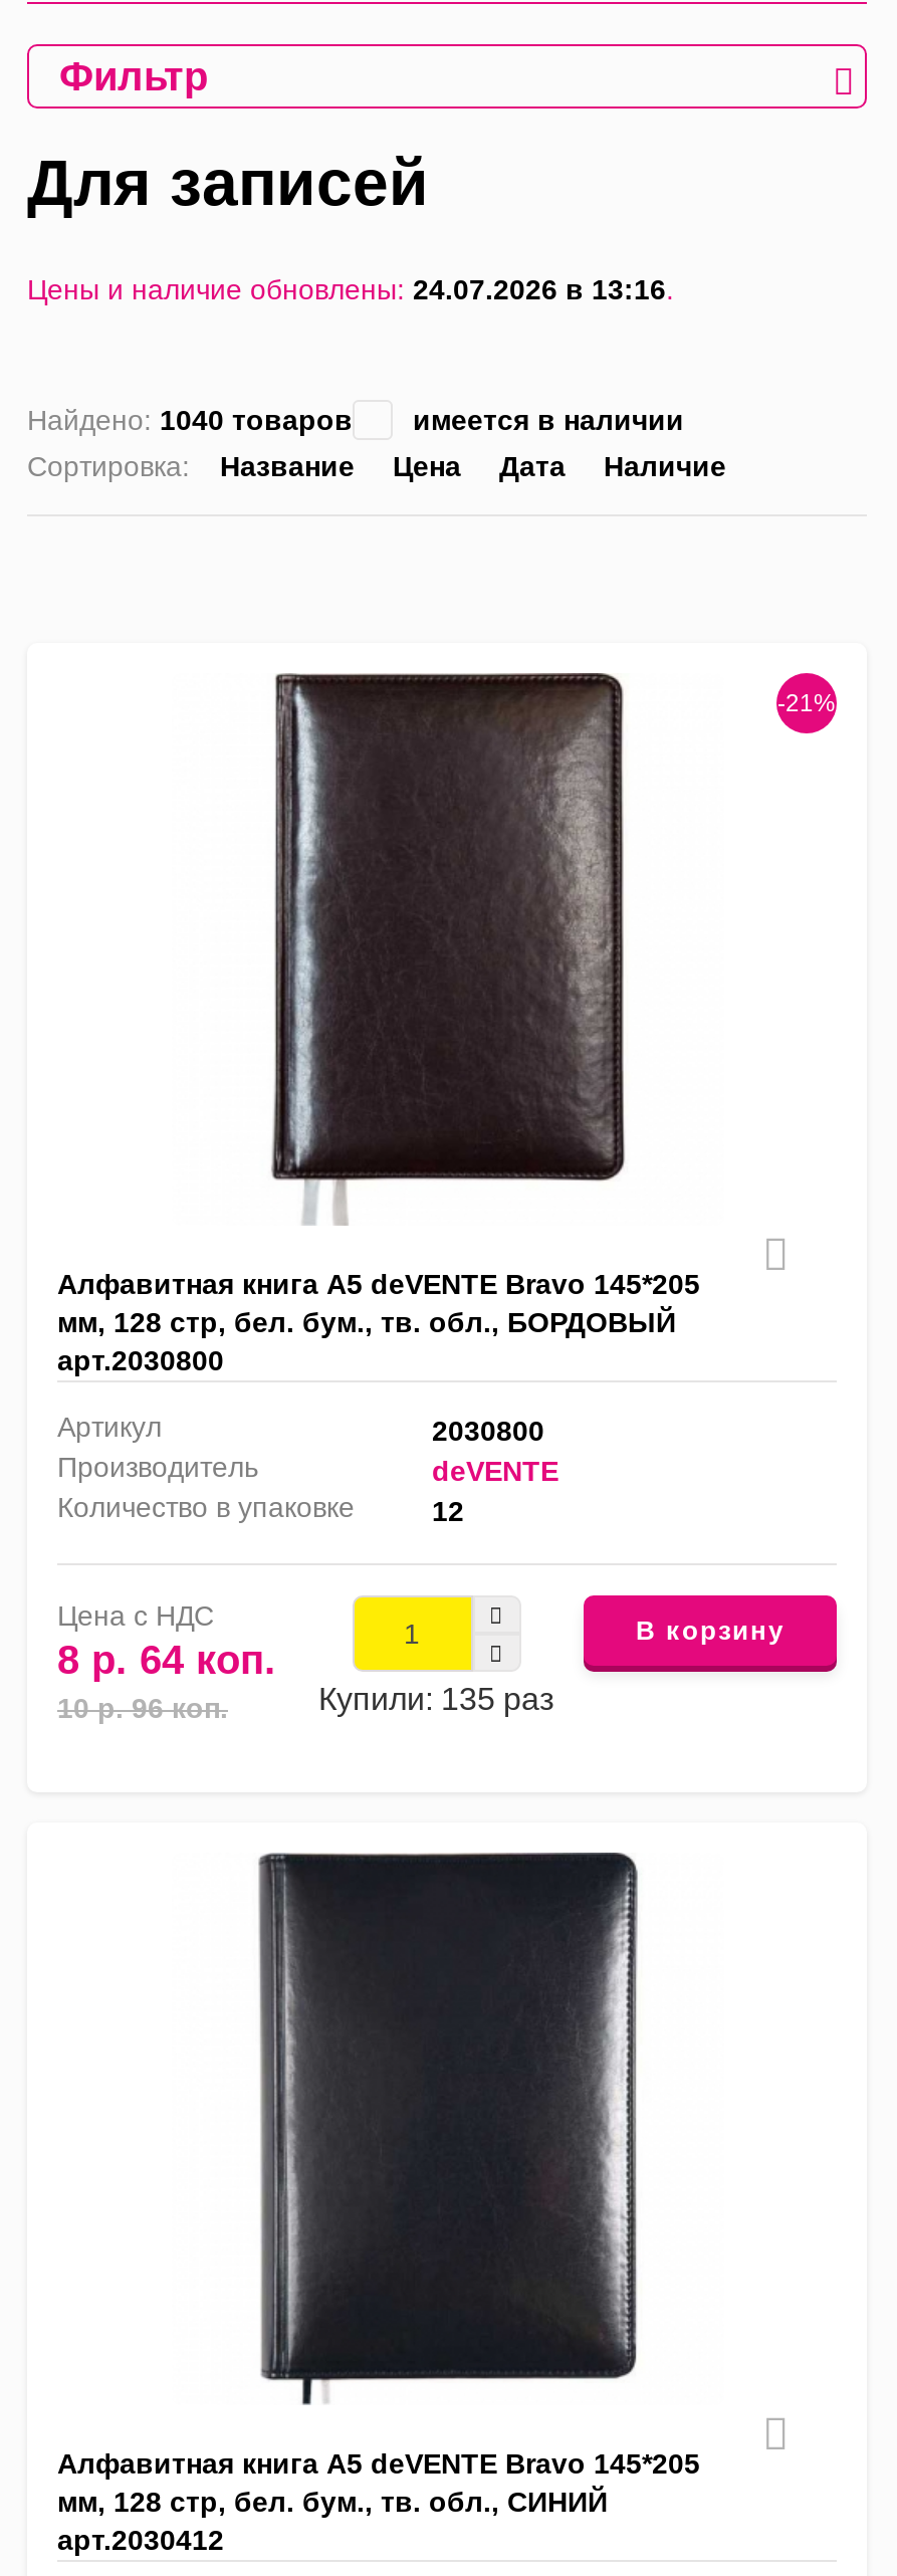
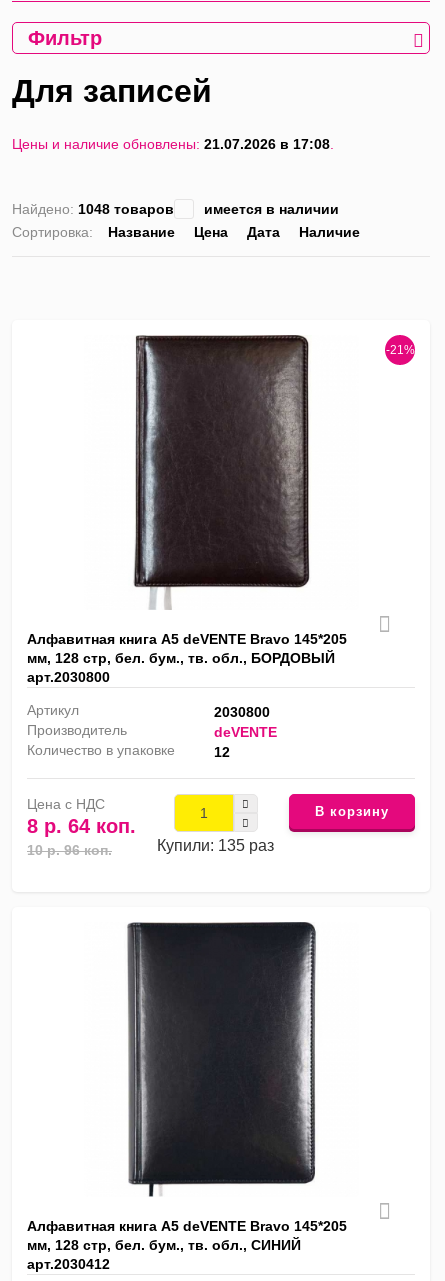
[27,274,674,306] Цены и наличие обновлены: 24.07.2026 в 13:16. -> [12,136,334,152] Цены и наличие обновлены: 21.07.2026 в 17:08.
[27,404,353,437] Найдено: 1040 товаров -> [12,201,174,217] Найдено: 1048 товаров

